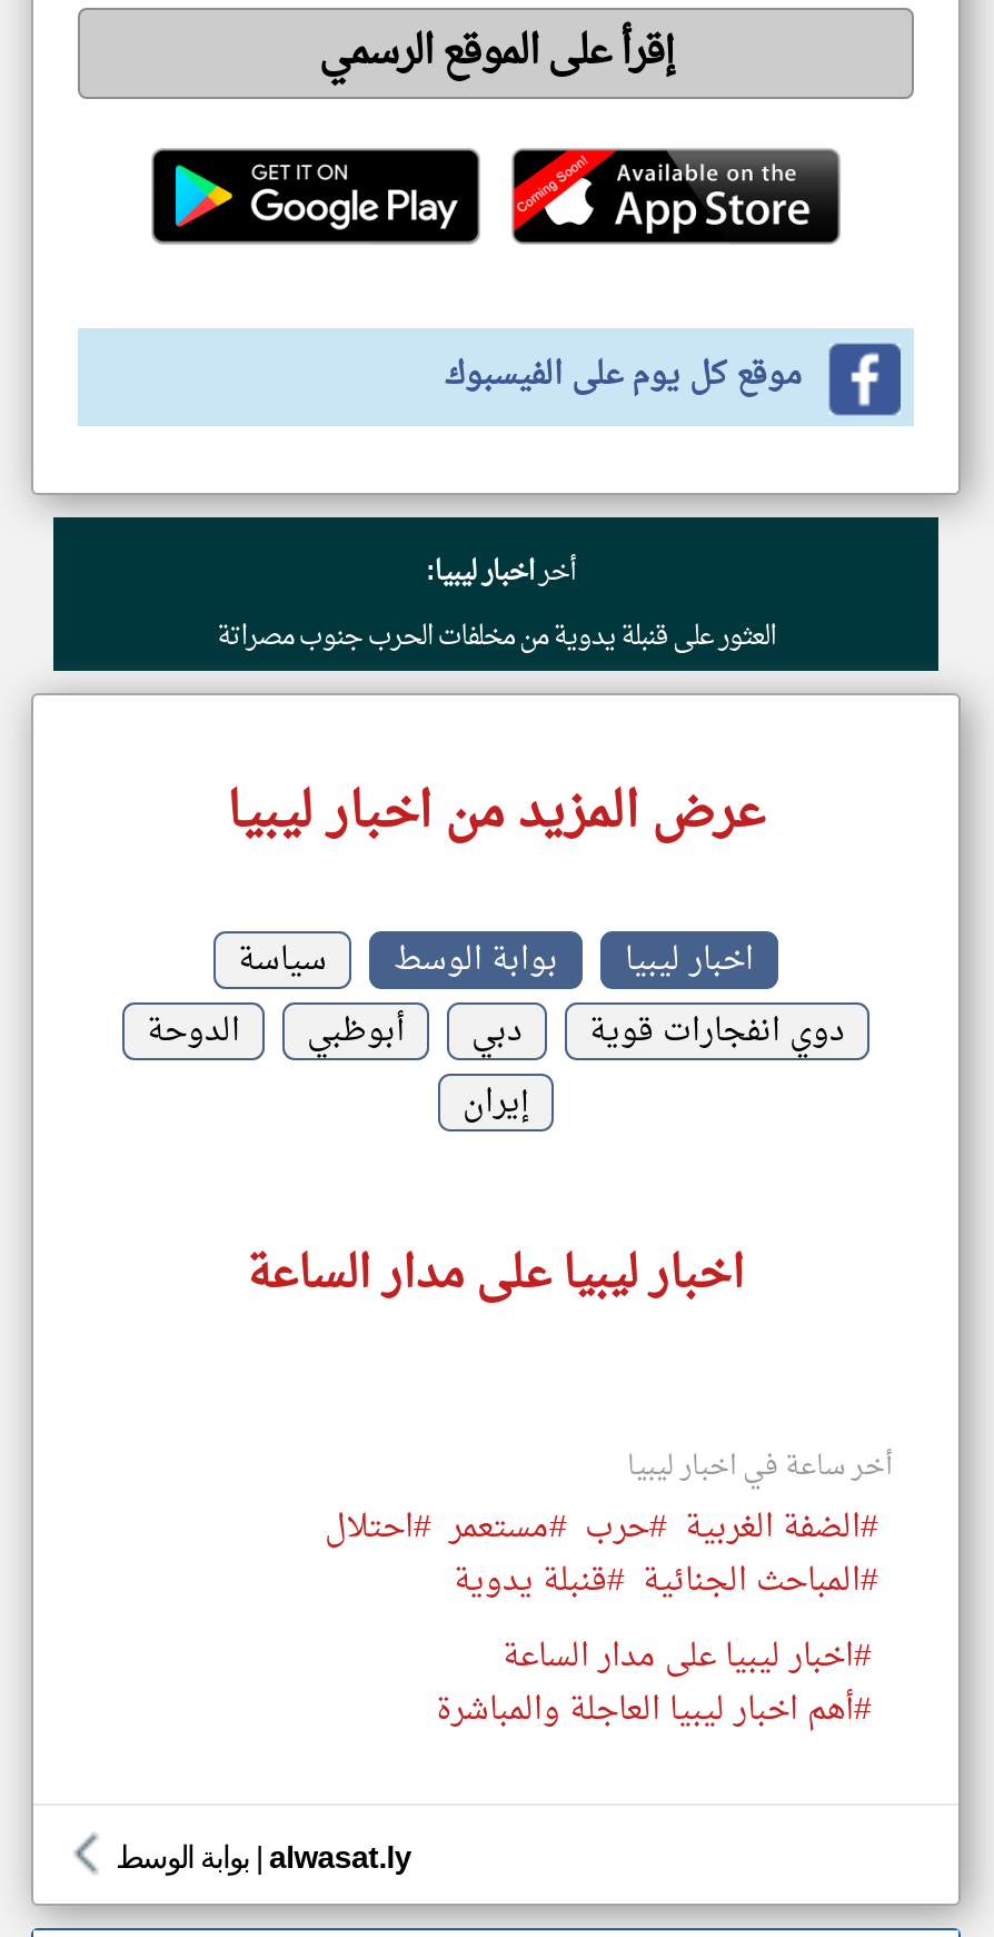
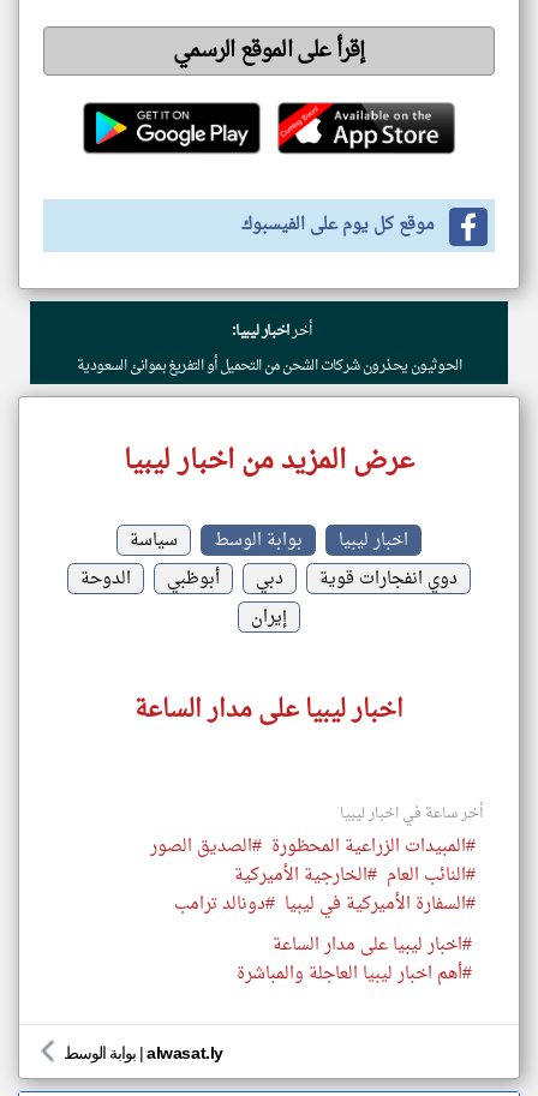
[217,614,775,663] العثور على قنبلة يدوية من مخلفات الحرب جنوب مصراتة -> [77,354,461,380] الحوثيون يحذرون شركات الشحن من التحميل أو التفريغ بموانئ السعودية
[325,1498,878,1611] #الضفة الغربية #حرب #مستعمر #احتلال | #المباحث الجنائية #قنبلة يدوية -> [150,830,476,920] #المبيدات الزراعية المحظورة #الصديق الصور | #النائب العام #الخارجية الأميركية | #السفارة الأميركية في ليبيا #دونالد ترامب

